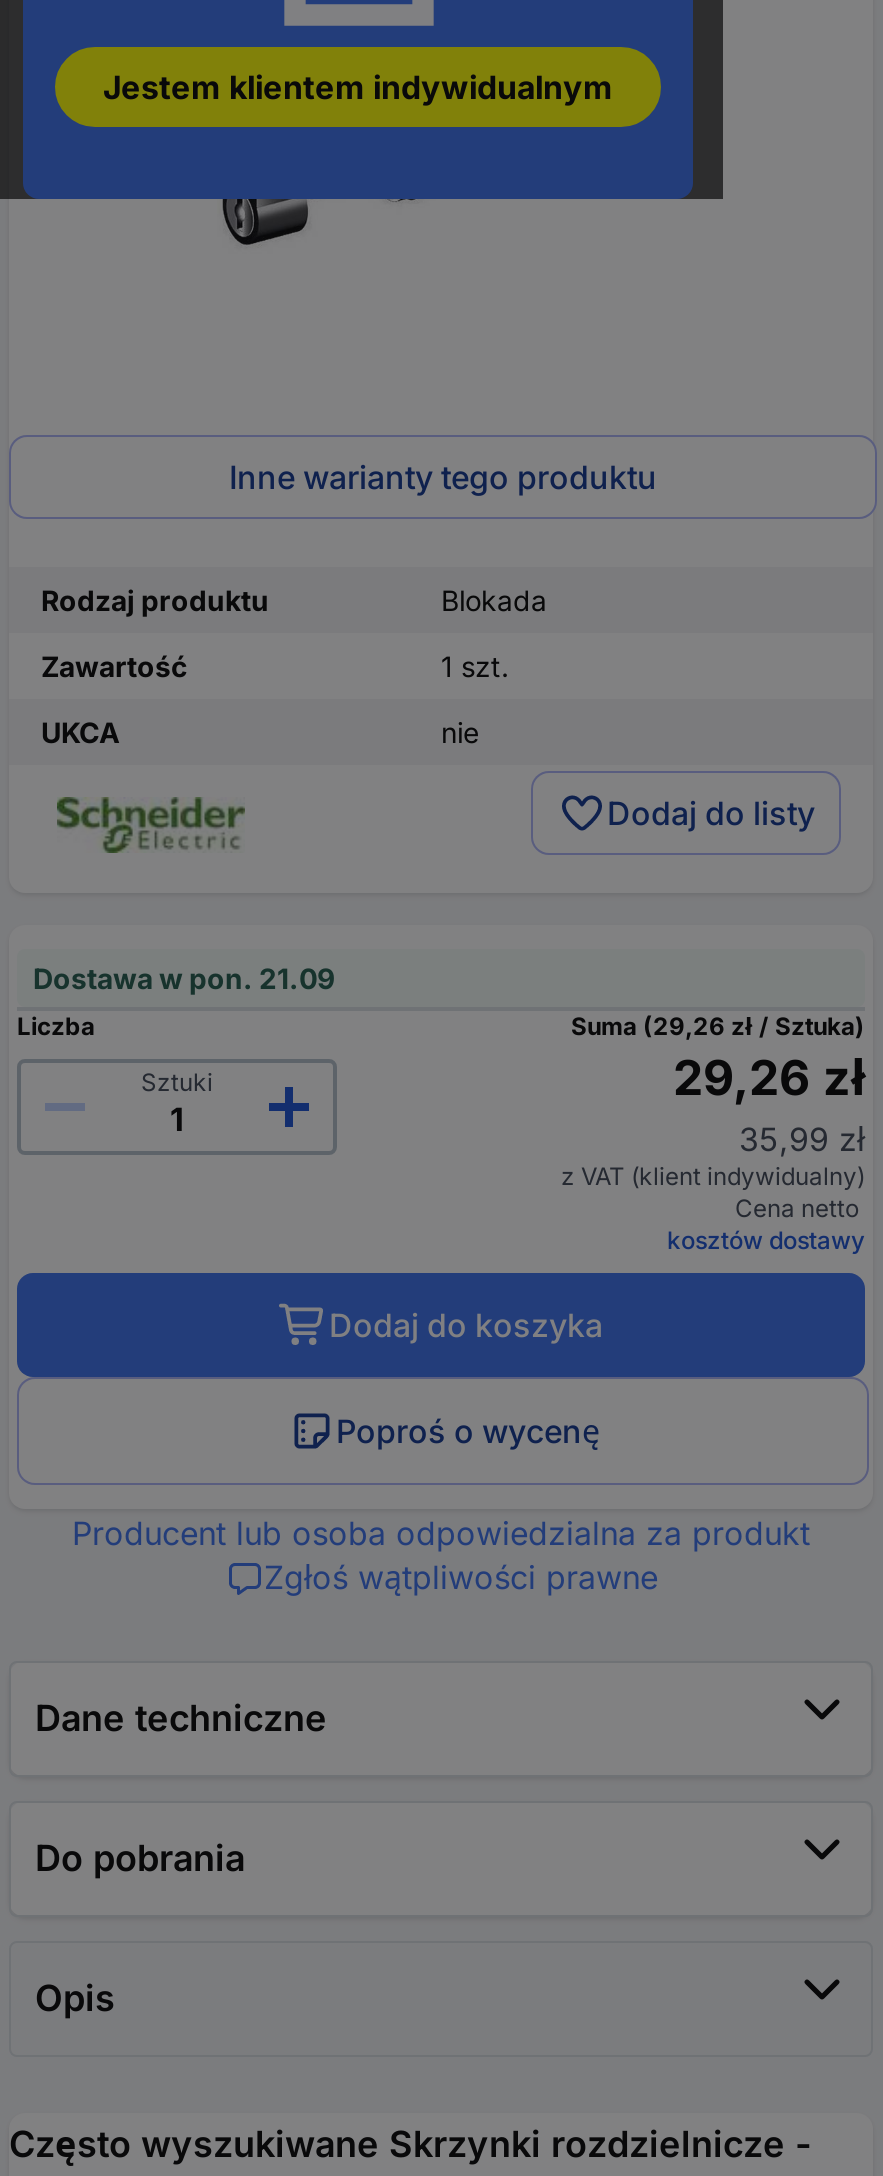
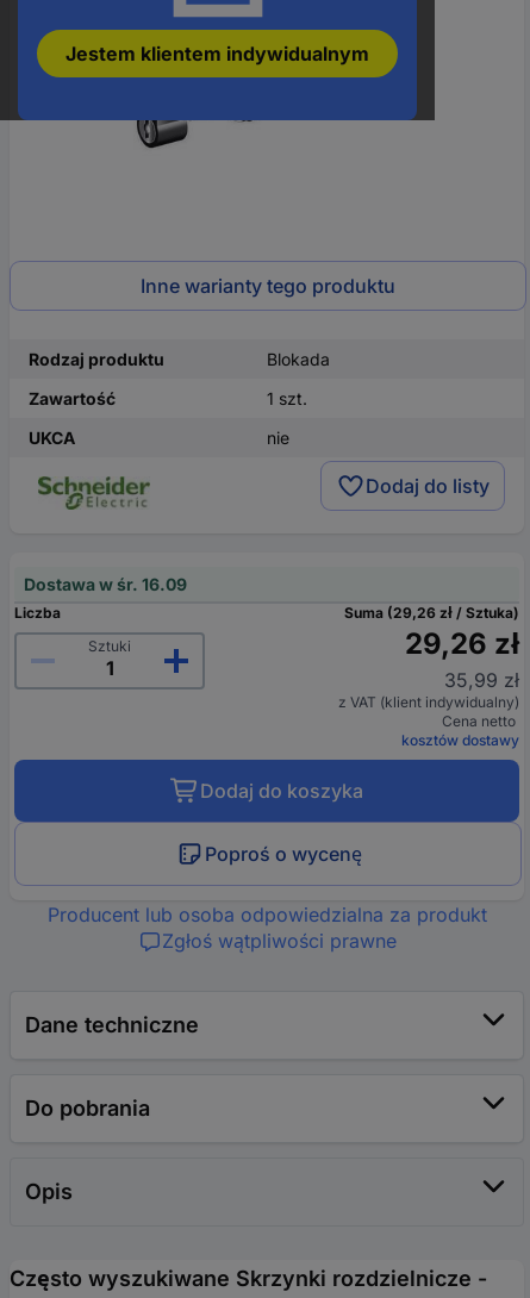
[33,960,335,994] Dostawa w pon. 21.09 -> [24,574,187,594] Dostawa w śr. 16.09

